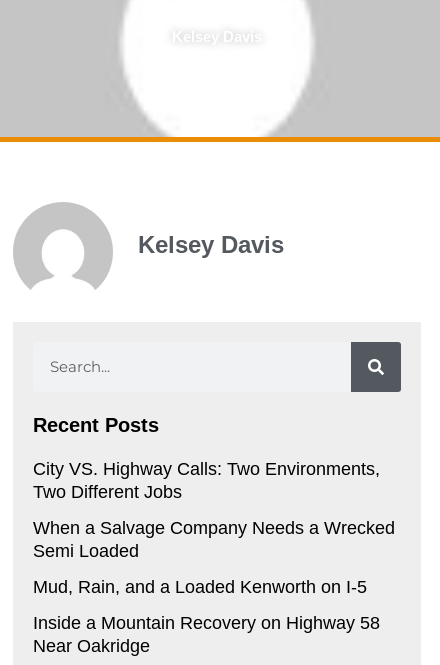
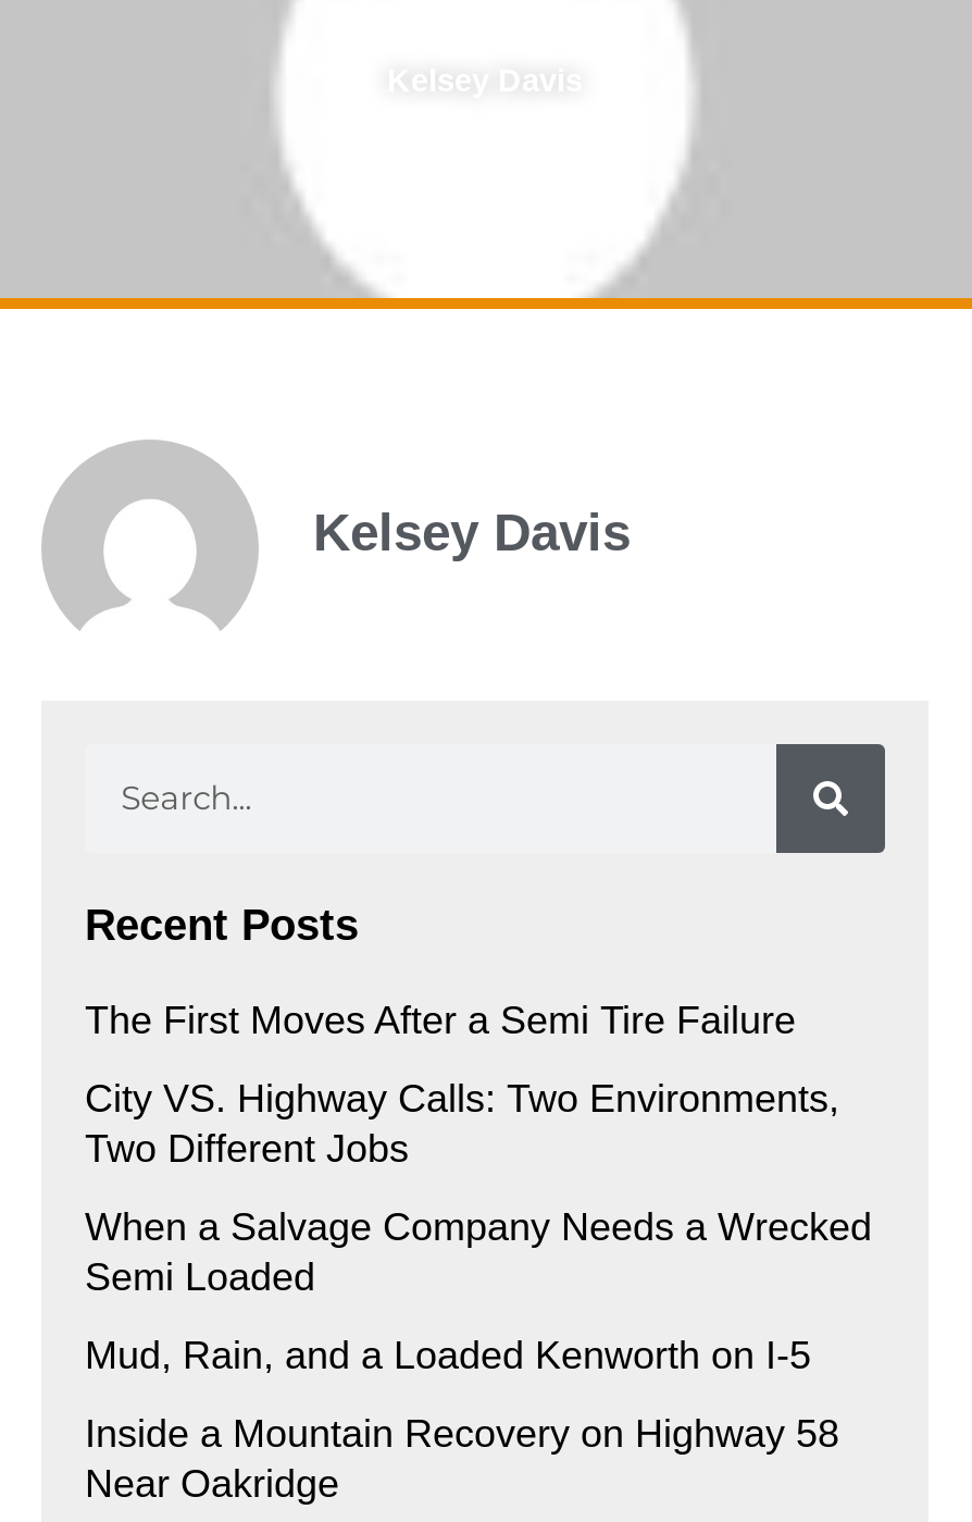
none -> [85,998,796,1042] The First Moves After a Semi Tire Failure

